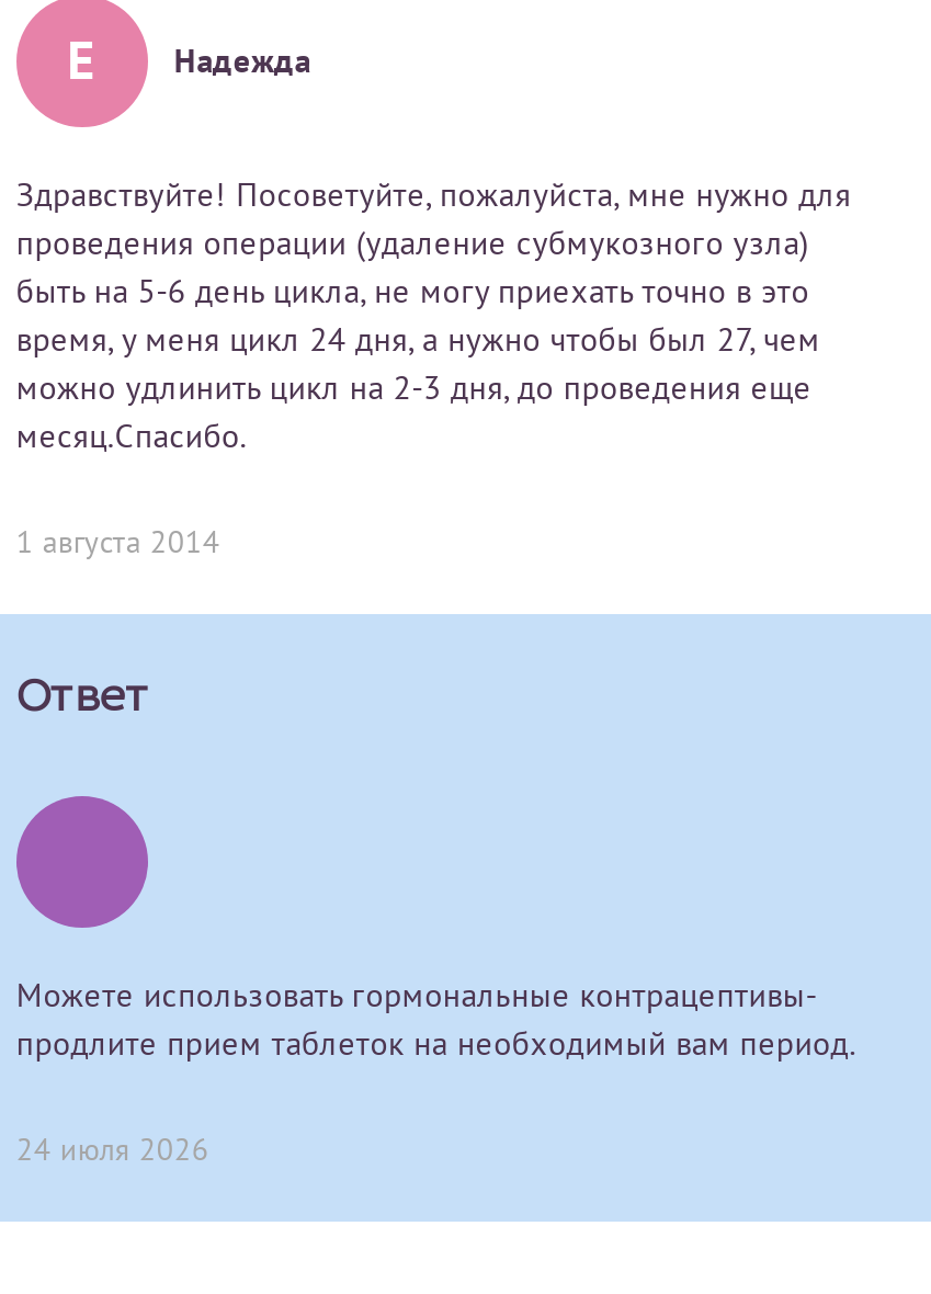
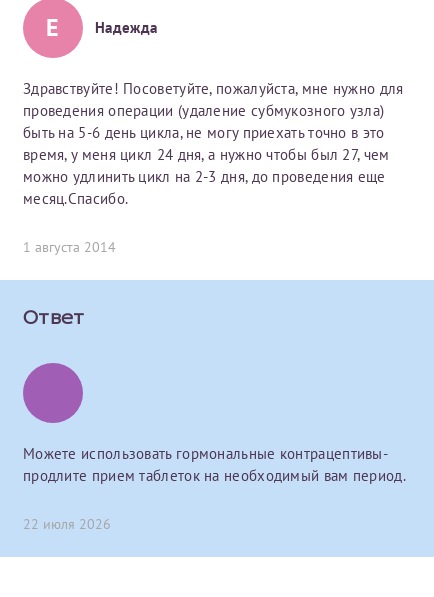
[16,1130,209,1169] 24 июля 2026 -> [23,515,111,533] 22 июля 2026

